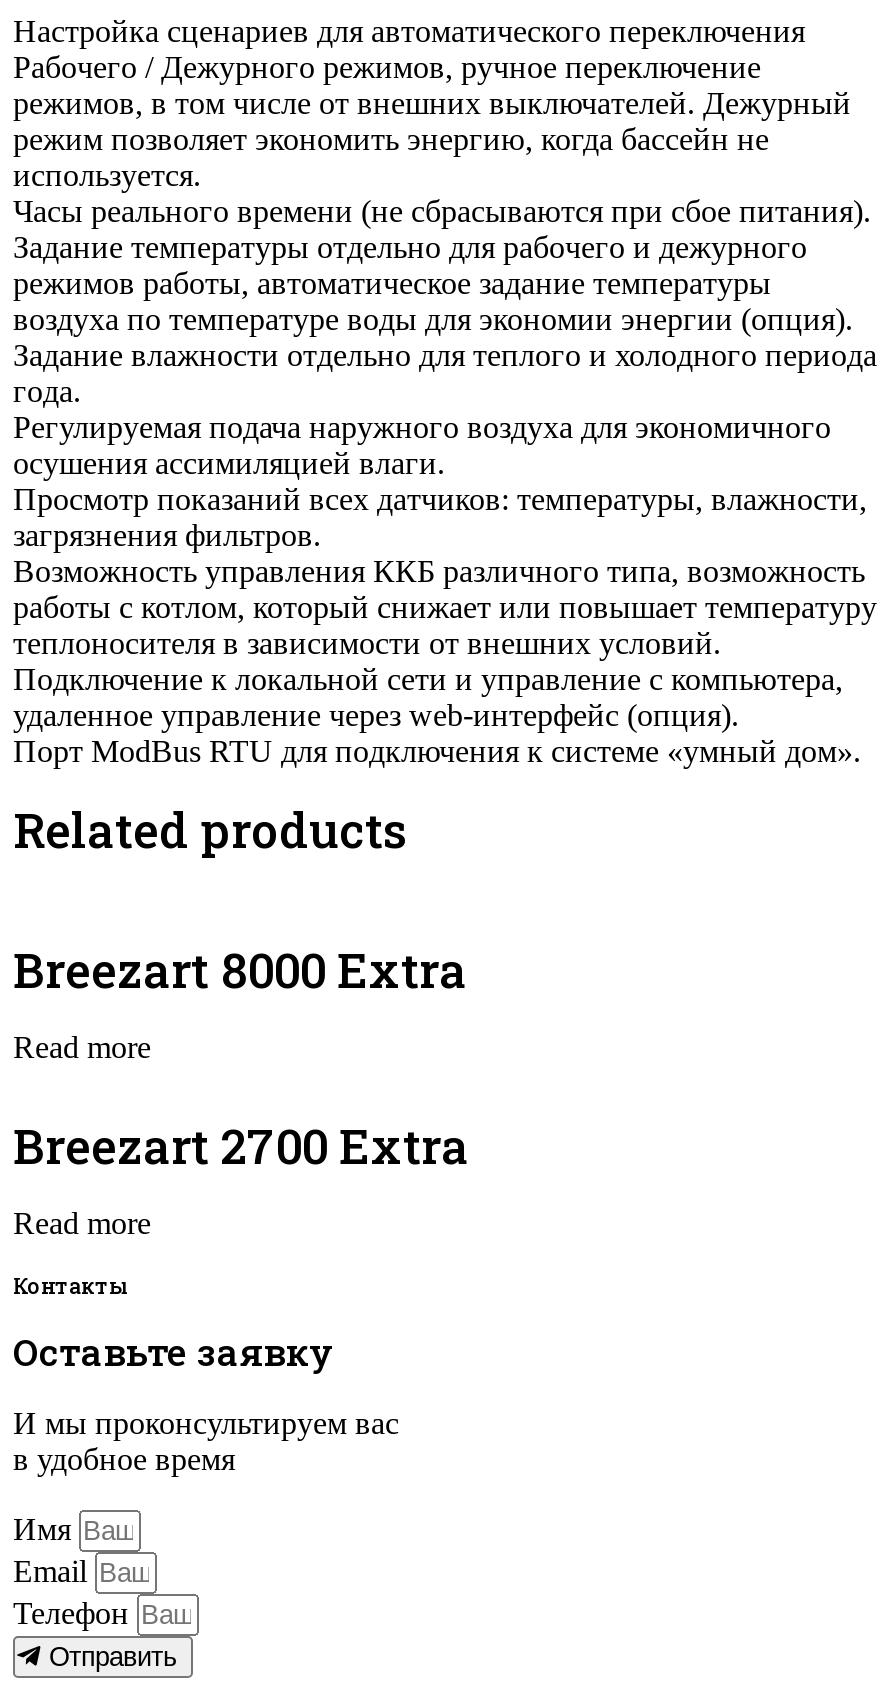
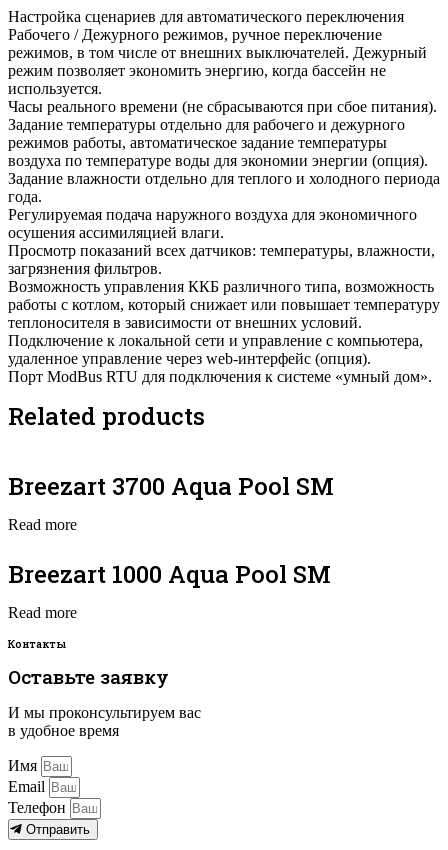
[13,938,467,1002] Breezart 8000 Extra -> [8,470,334,502] Breezart 3700 Aqua Pool SM
[13,1114,469,1178] Breezart 2700 Extra -> [8,558,331,590] Breezart 1000 Aqua Pool SM

